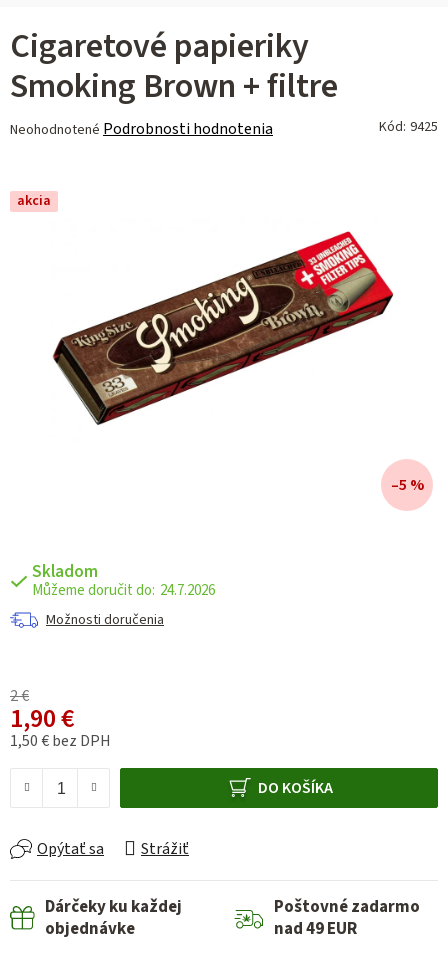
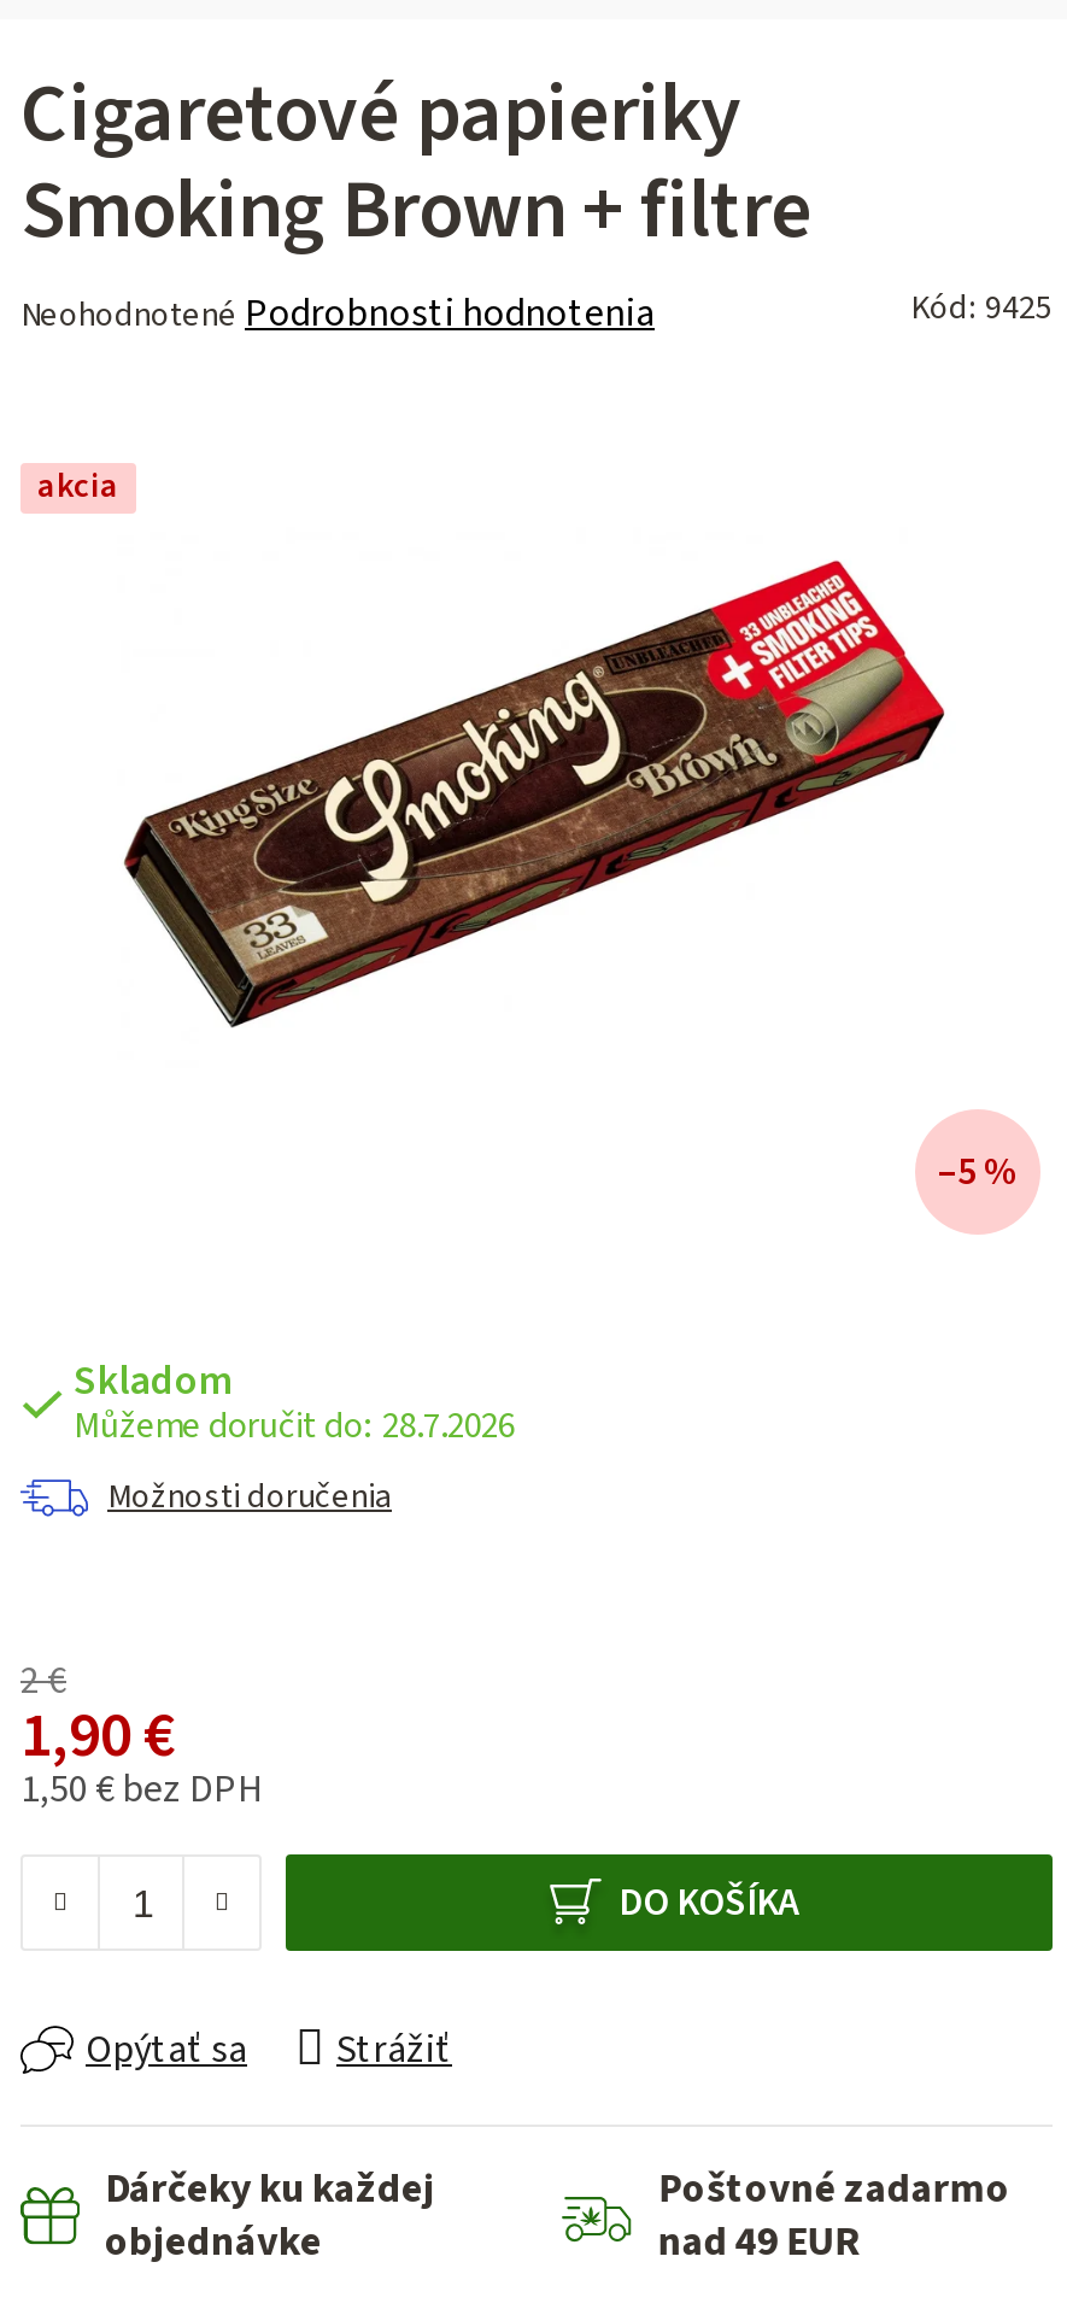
[157,580,215,601] 24.7.2026 -> [375,1401,515,1452] 28.7.2026

